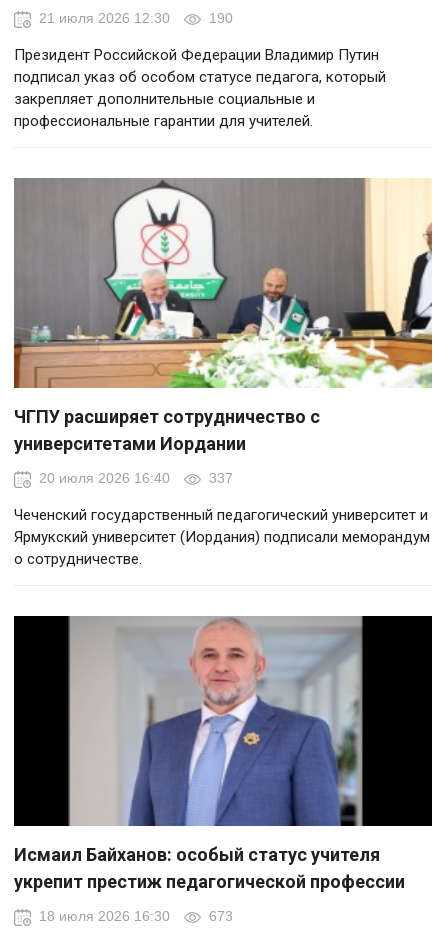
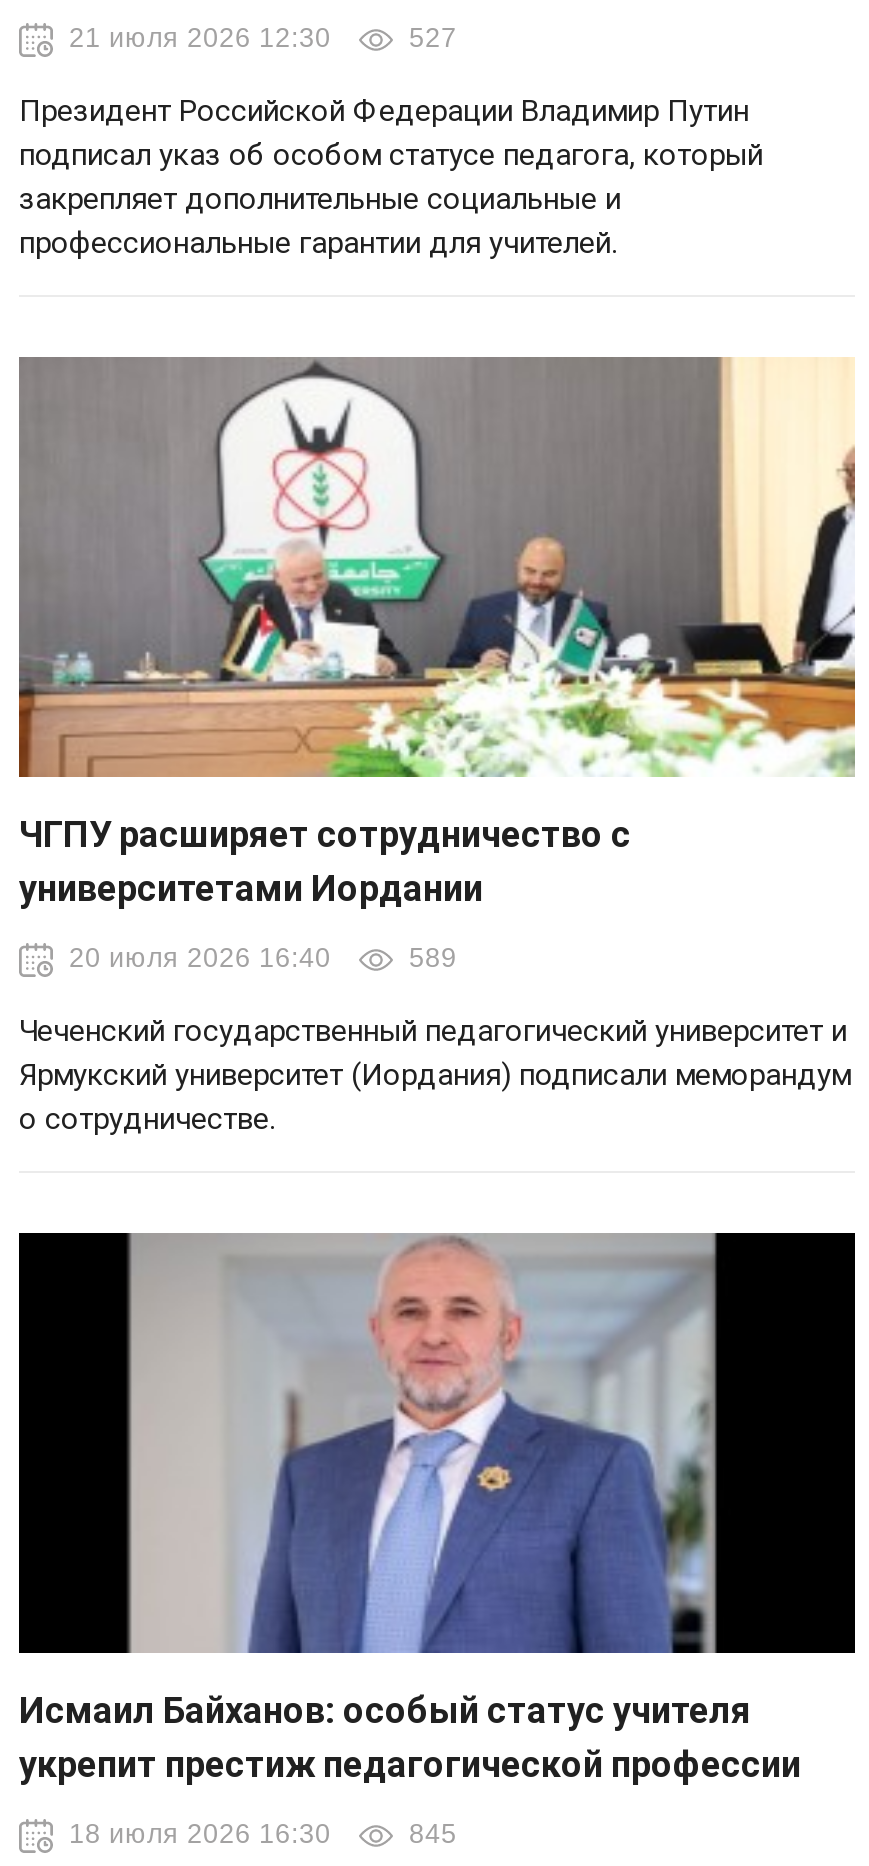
[209,11,233,26] 190 -> [409,23,457,53] 527
[209,471,233,486] 337 -> [409,943,457,973] 589
[209,909,233,924] 673 -> [409,1819,457,1849] 845

